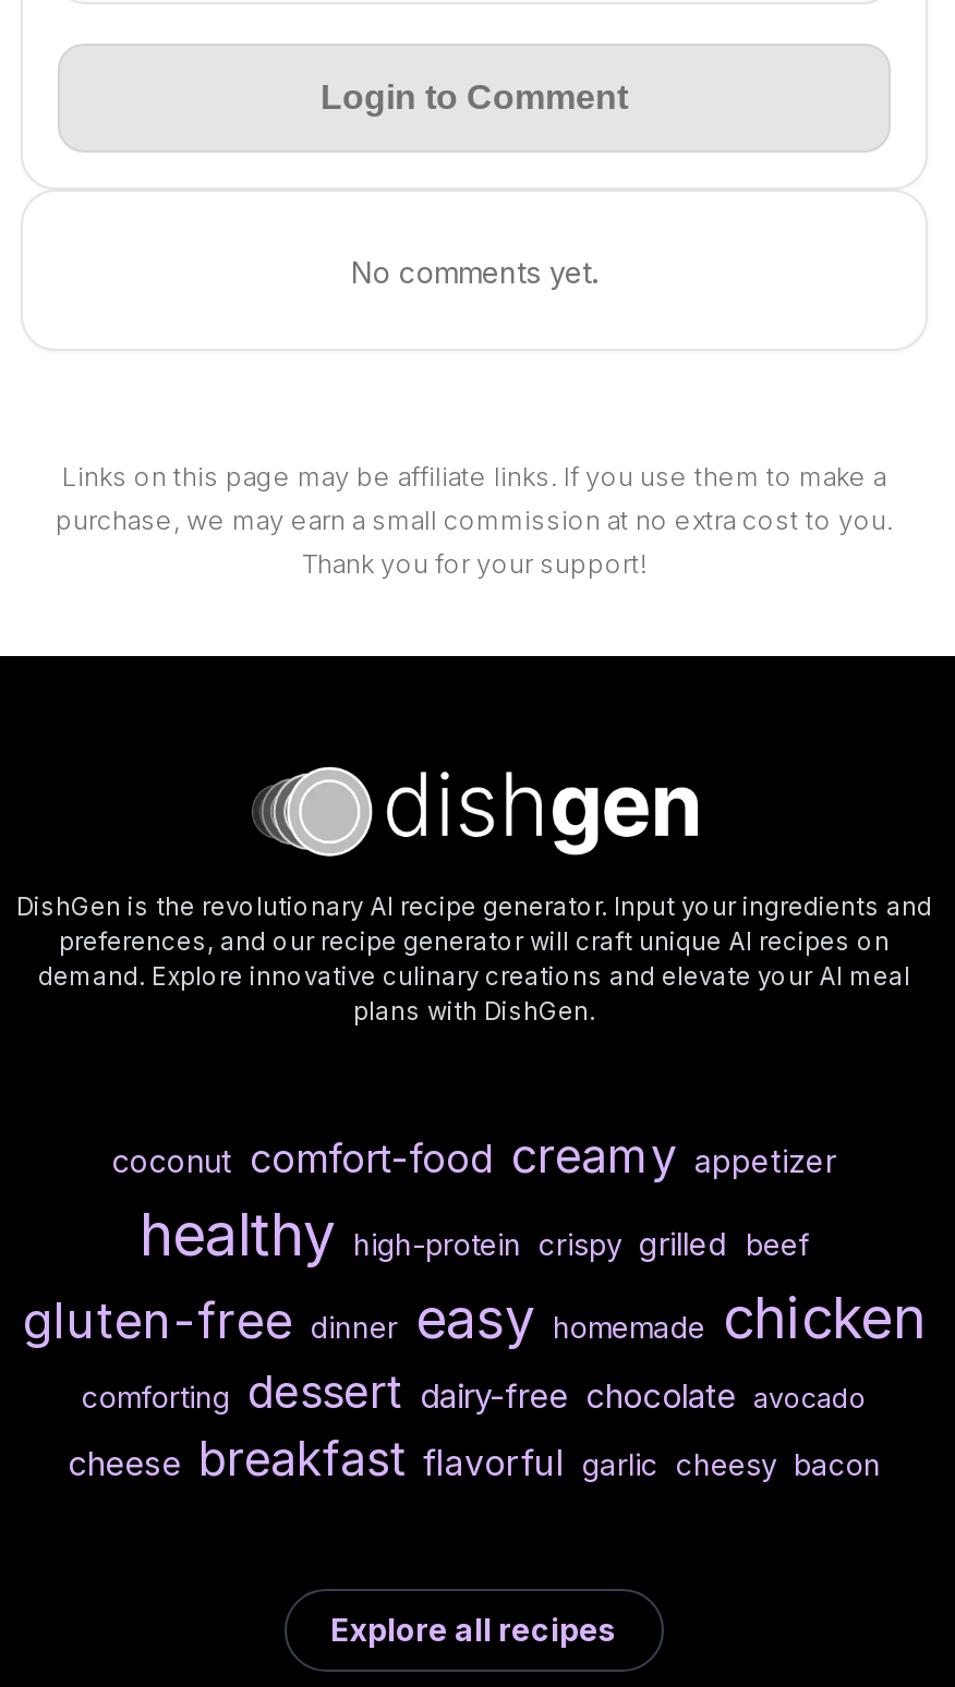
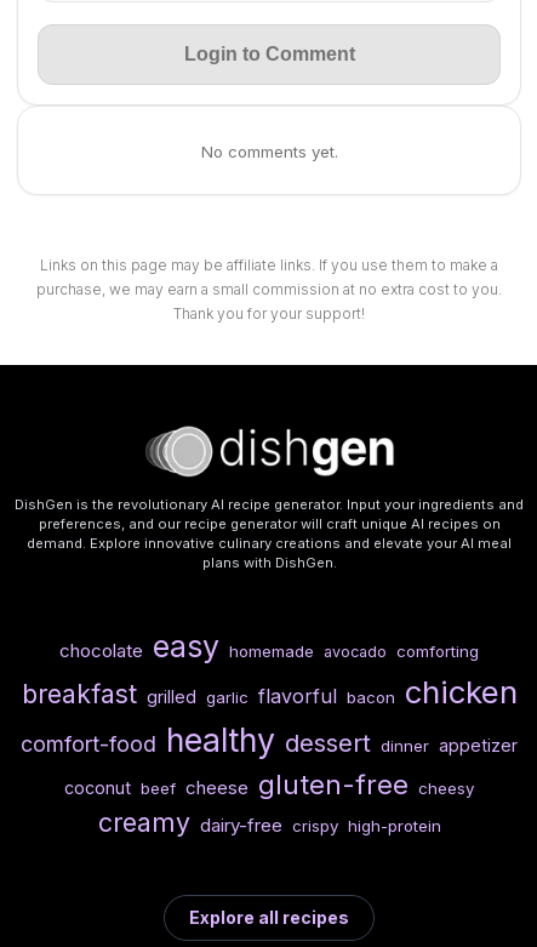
[23,1126,926,1486] coconut comfort-food creamy appetizer | healthy high-protein crispy grilled beef | gluten-free dinner easy homemade chicken | comforting dessert dairy-free chocolate avocado | cheese breakfast flavorful garlic cheesy bacon -> [21,628,518,838] chocolate easy homemade avocado comforting | breakfast grilled garlic flavorful bacon chicken | comfort-food healthy dessert dinner appetizer | coconut beef cheese gluten-free cheesy | creamy dairy-free crispy high-protein

